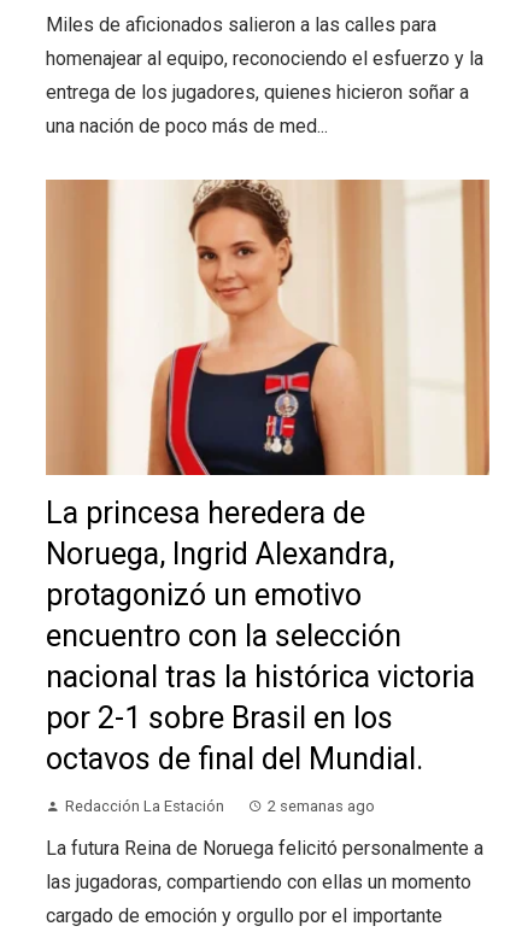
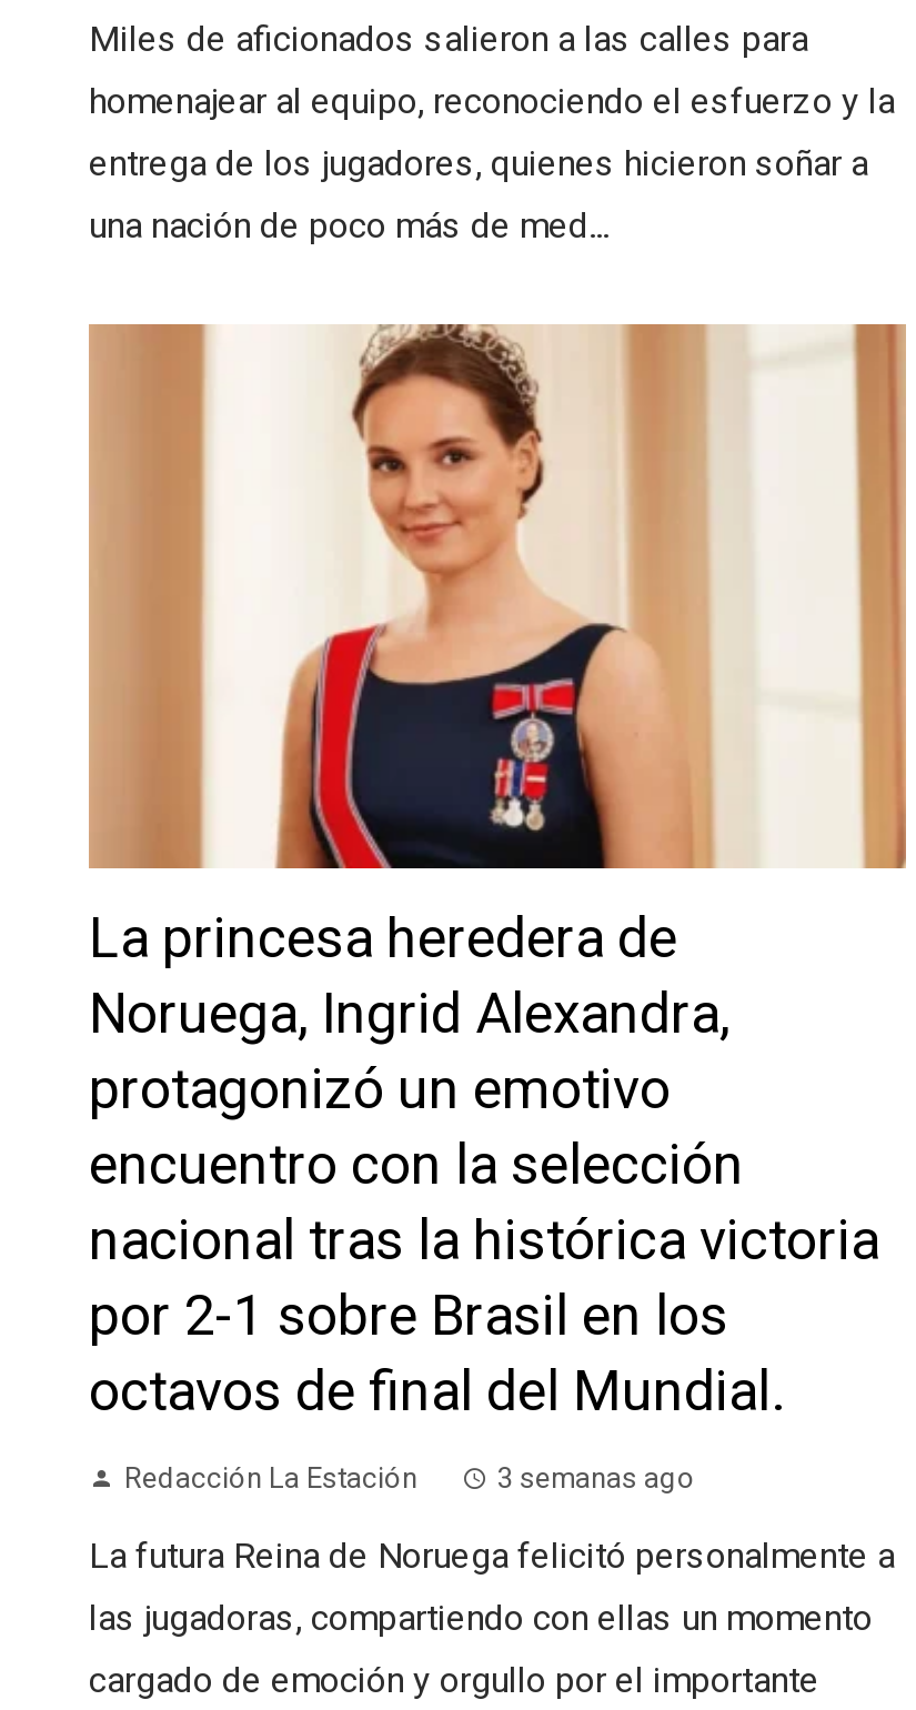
[268,797,375,815] 2 semanas ago -> [497,1461,695,1494] 3 semanas ago

